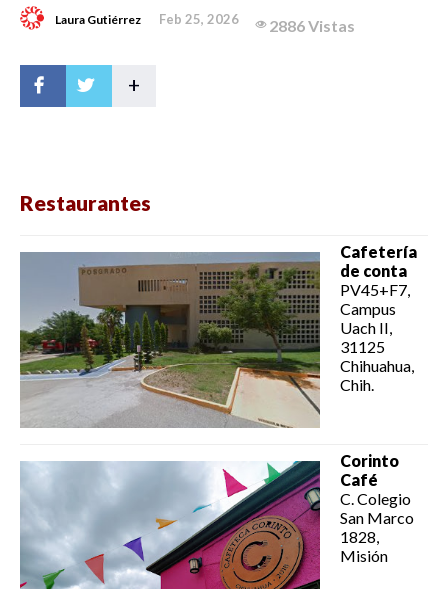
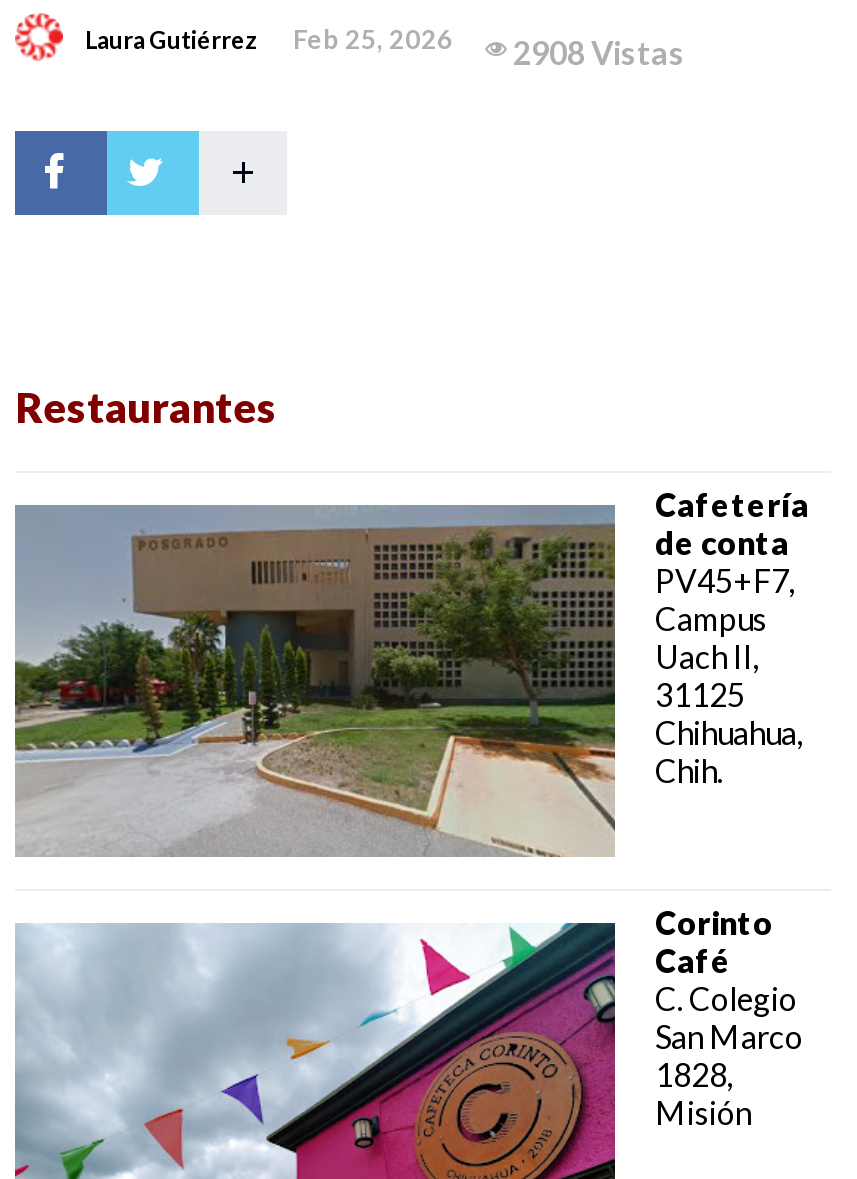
[55,11,355,35] Laura Gutiérrez Feb 25, 2026 2886 Vistas -> [85,23,685,71] Laura Gutiérrez Feb 25, 2026 2908 Vistas

